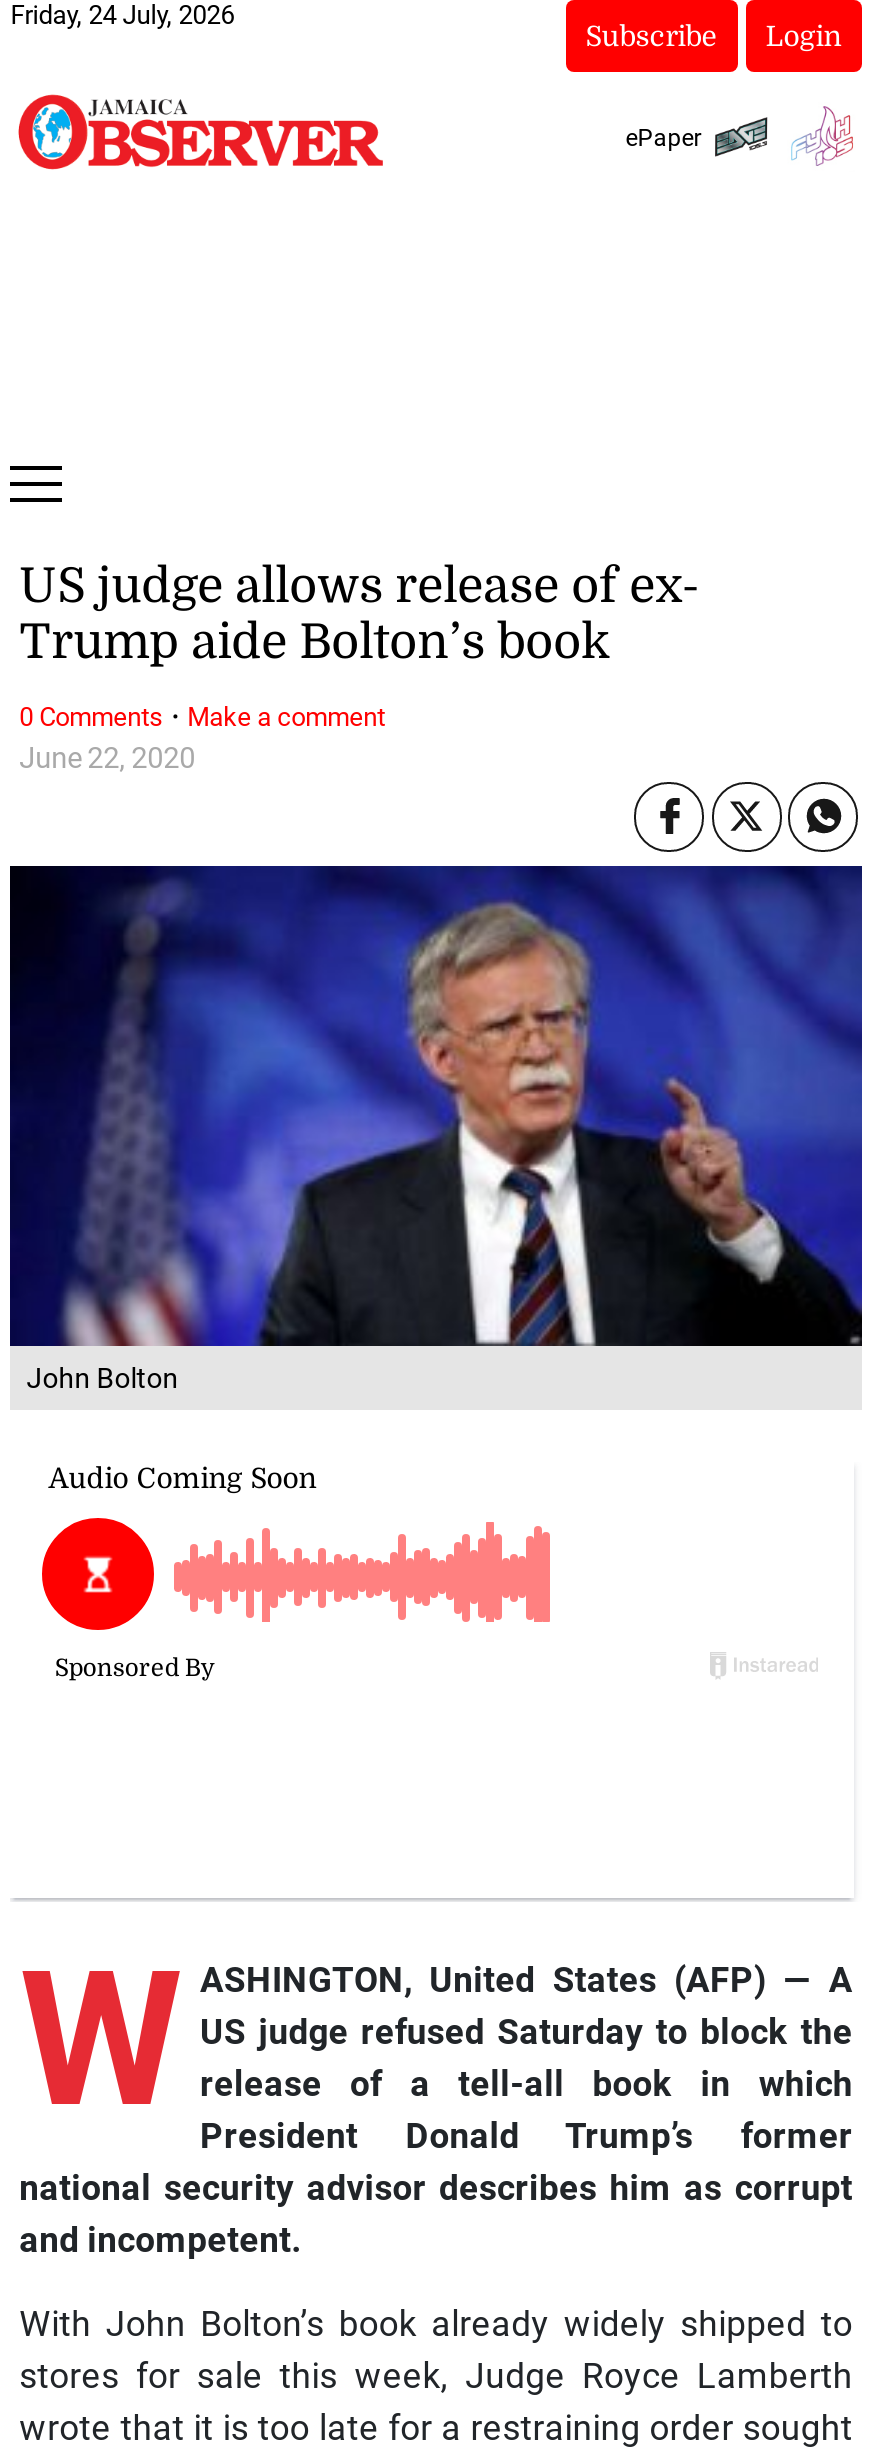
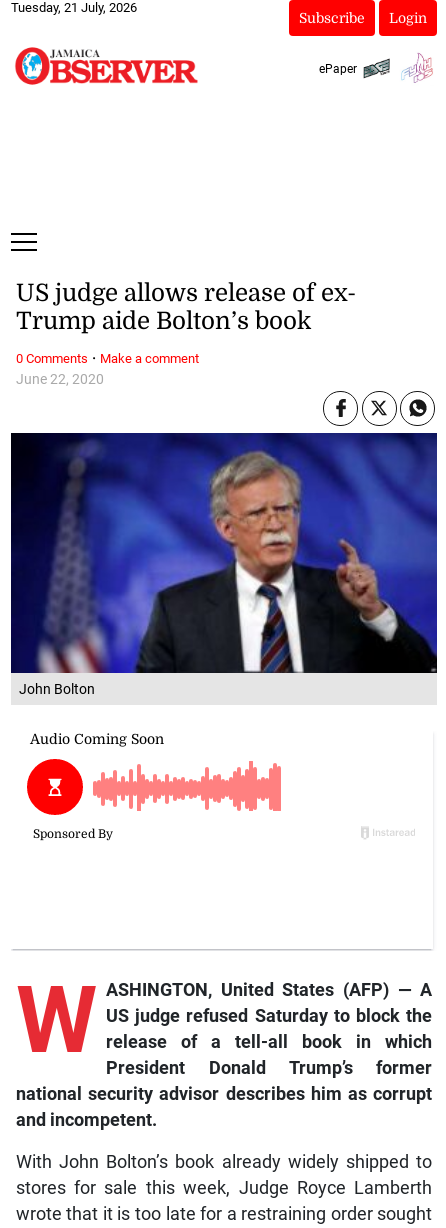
[10,0,234,30] Friday, 24 July, 2026 -> [11,0,137,15] Tuesday, 21 July, 2026

